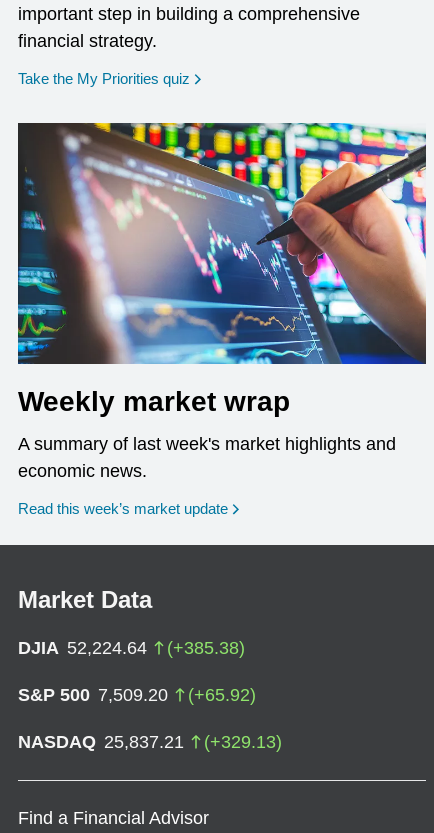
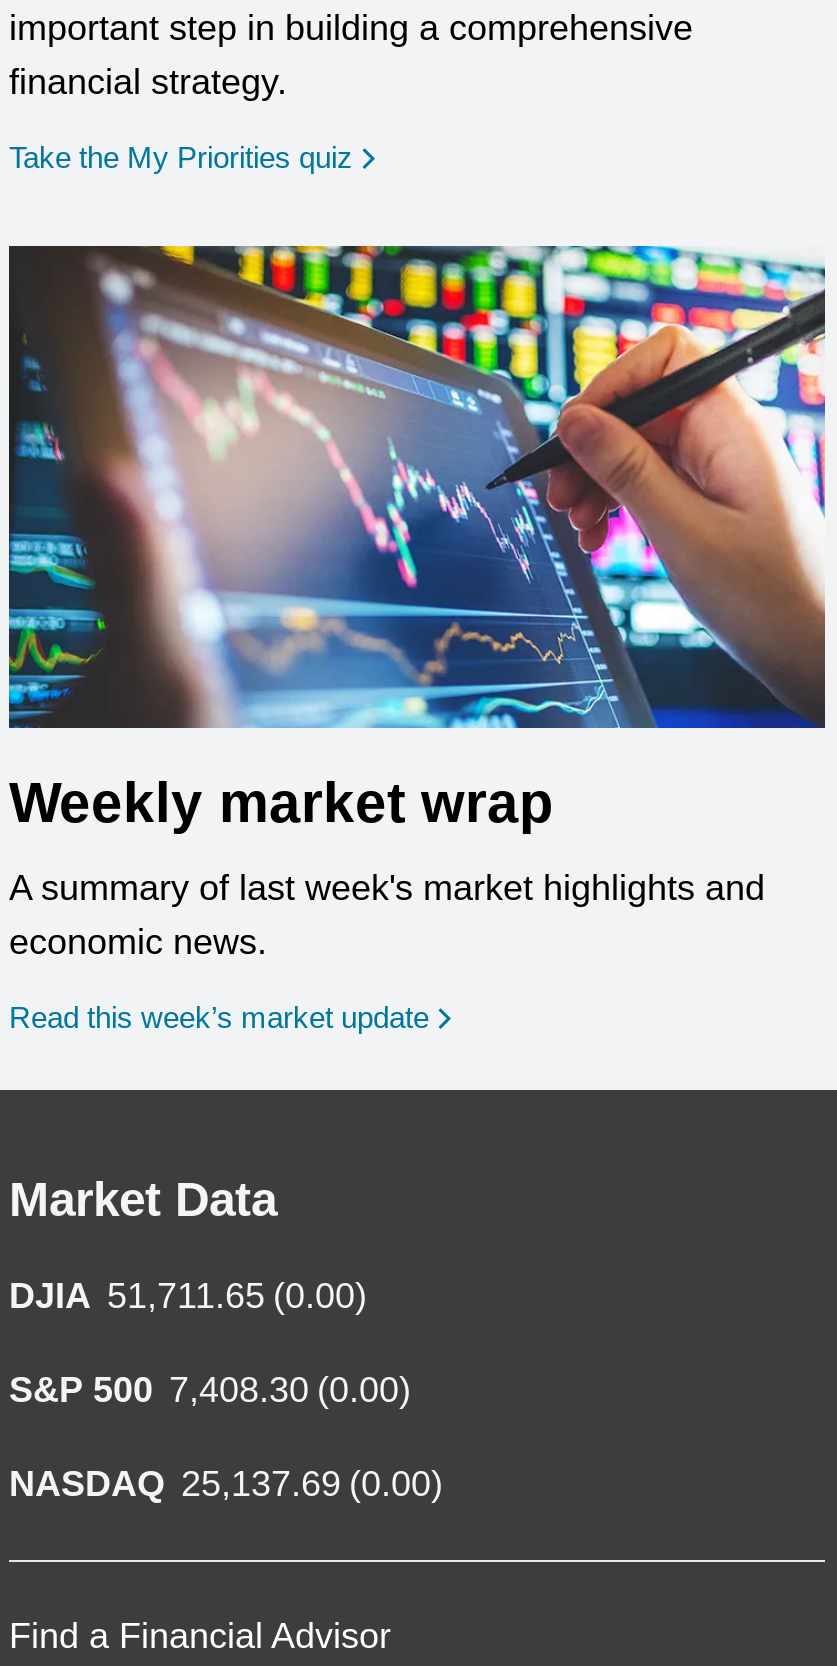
[18,638,245,658] DJIA 52,224.64 | (+385.38) -> [9,1276,367,1316] DJIA 51,711.65 (0.00)
[18,685,256,705] S&P 500 7,509.20 | (+65.92) -> [9,1370,411,1410] S&P 500 7,408.30 (0.00)
[18,732,282,752] NASDAQ 25,837.21 | (+329.13) -> [9,1464,443,1504] NASDAQ 25,137.69 (0.00)

